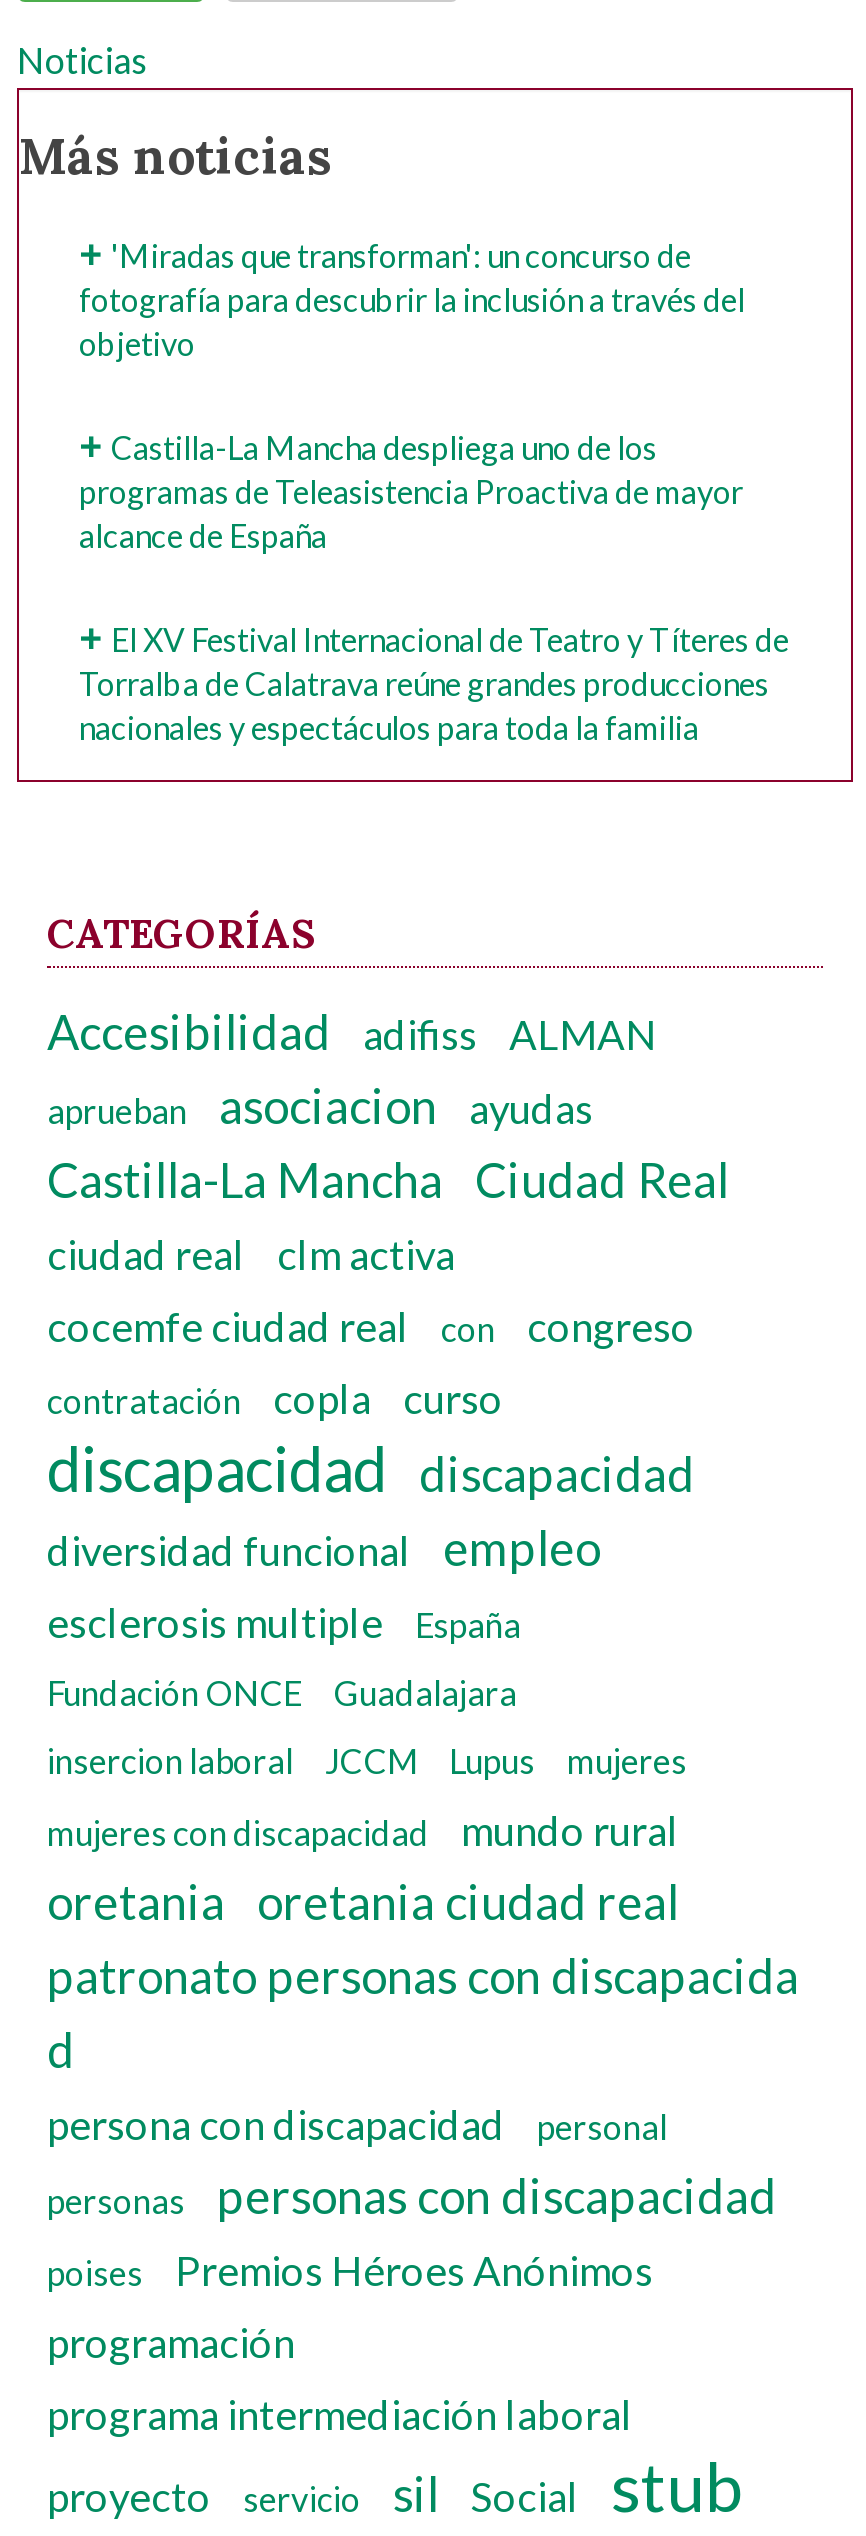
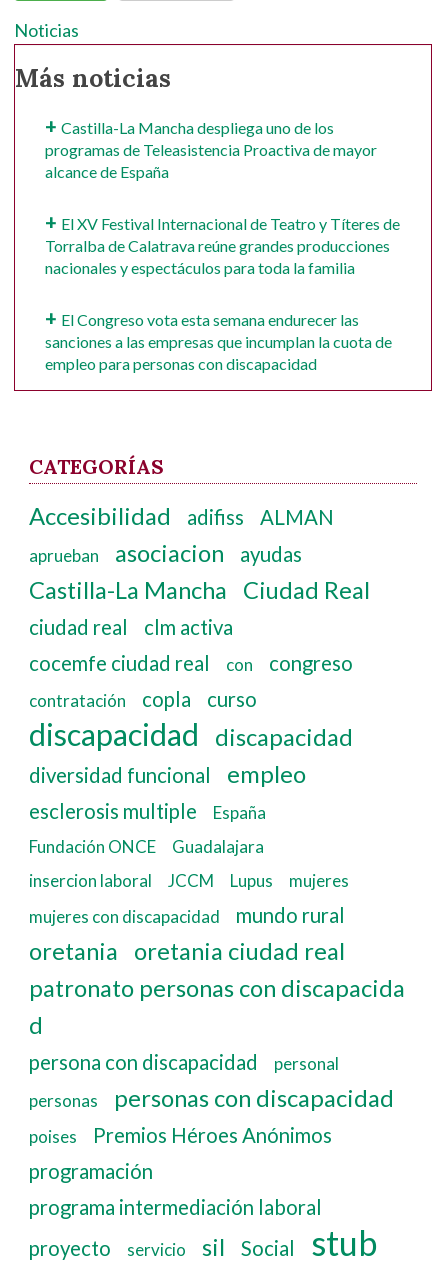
[79,236,745,362] 'Miradas que transforman': un concurso de | fotografía para descubrir la inclusión a través del | objetivo -> none
moved [79,428,789,746] -> [45,118,400,277]: Castilla-La Mancha despliega uno de los | programas de Teleasistencia Proactiva de mayor | alcance de España | El XV Festival Internacional de Teatro y Títeres de | Torralba de Calatrava reúne grandes producciones | nacionales y espectáculos para toda la familia
none -> [45,310,392,373] El Congreso vota esta semana endurecer las | sanciones a las empresas que incumplan la cuota de | empleo para personas con discapacidad

